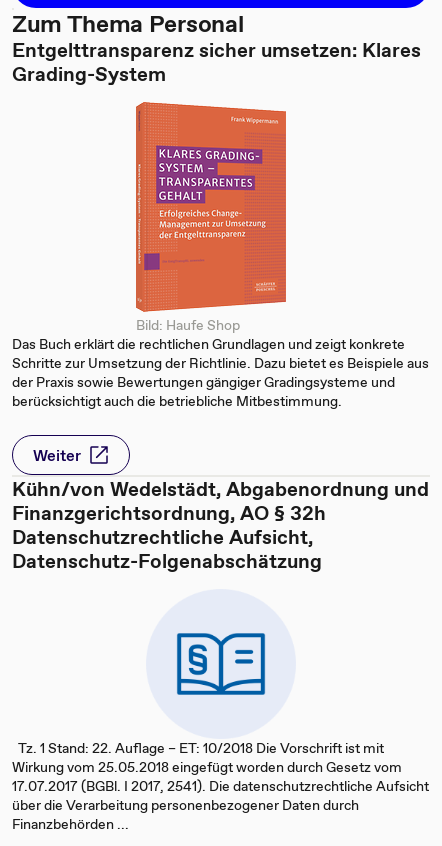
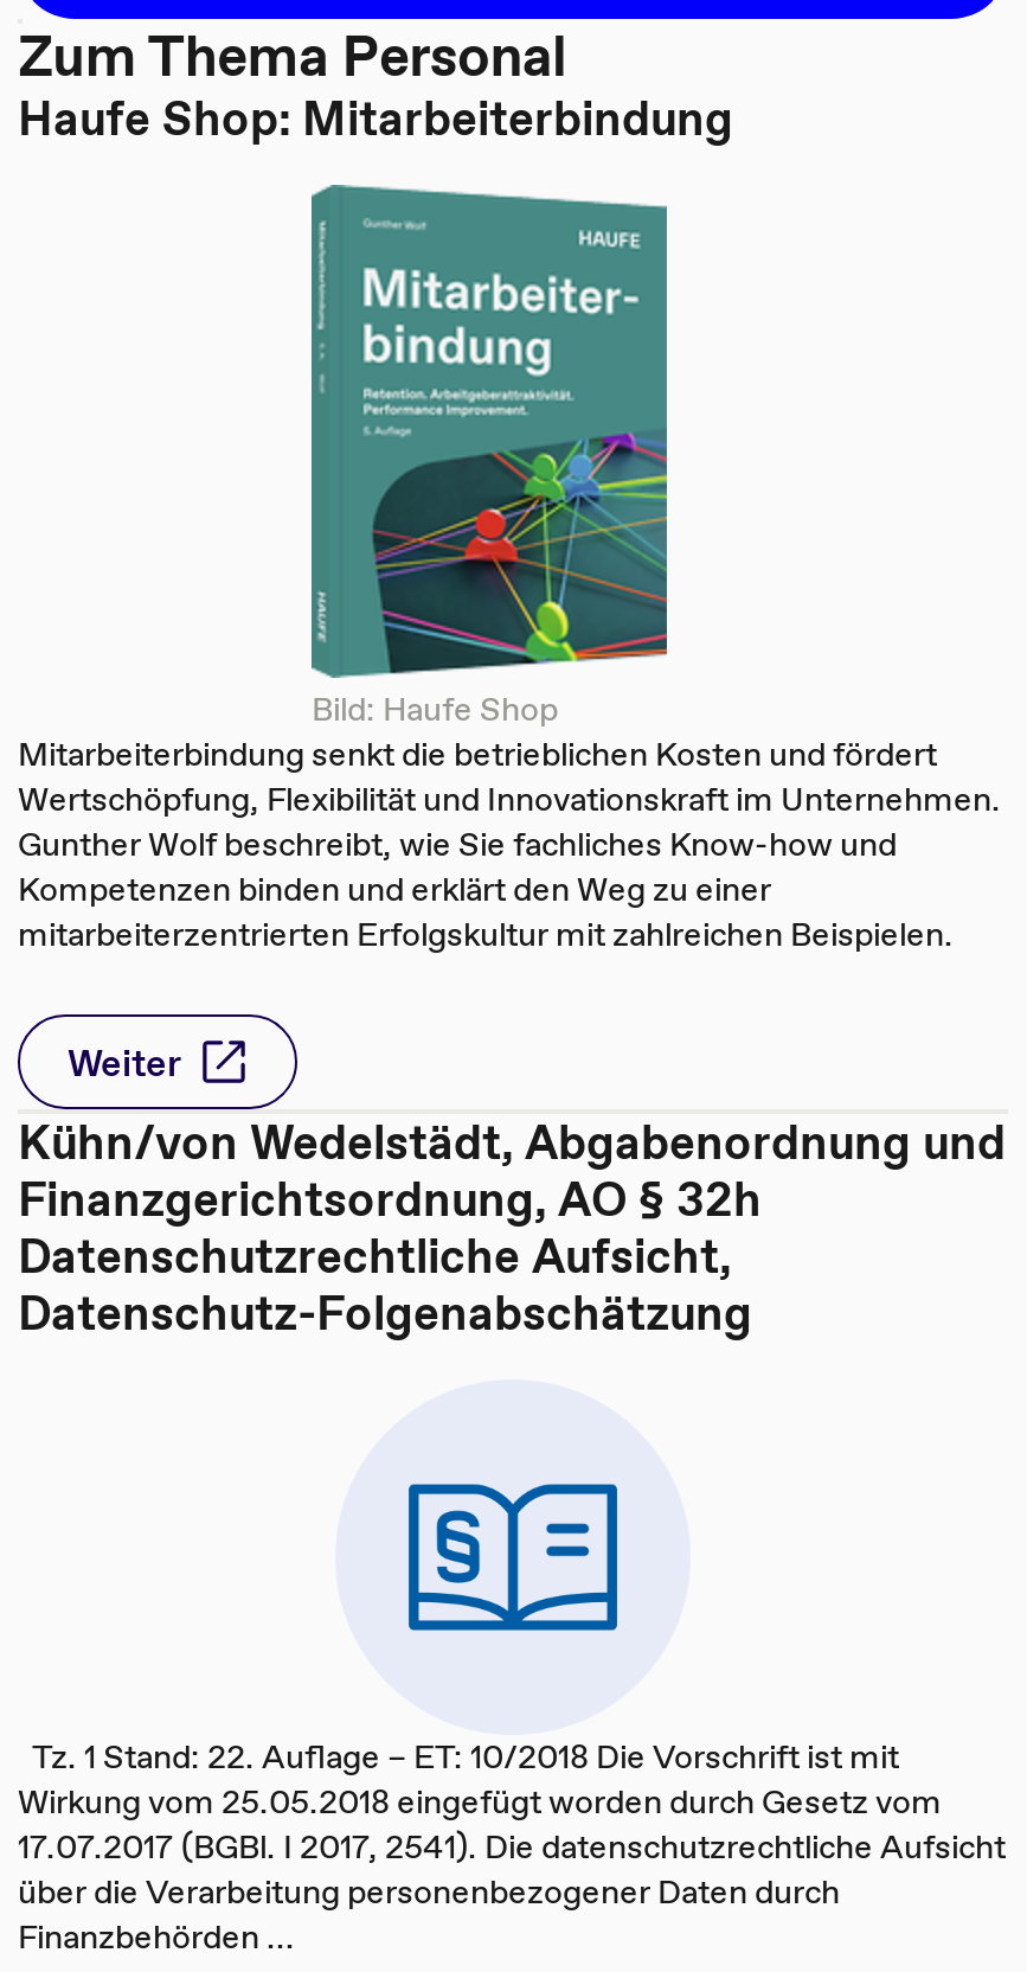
[12,36,421,88] Entgelttransparenz sicher umsetzen: Klares | Grading-System -> [18,85,733,152] Haufe Shop: Mitarbeiterbindung
[12,101,429,411] [image] | Das Buch erklärt die rechtlichen Grundlagen und zeigt konkrete | Schritte zur Umsetzung der Richtlinie. Dazu bietet es Beispiele aus | der Praxis sowie Bewertungen gängiger Gradingsysteme und | berücksichtigt auch die betriebliche Mitbestimmung. -> [18,187,1001,958] [image] | Mitarbeiterbindung senkt die betrieblichen Kosten und fördert | Wertschöpfung, Flexibilität und Innovationskraft im Unternehmen. | Gunther Wolf beschreibt, wie Sie fachliches Know-how und | Kompetenzen binden und erklärt den Weg zu einer | mitarbeiterzentrierten Erfolgskultur mit zahlreichen Beispielen.
moved [136,315,240,335] -> [312,685,558,732]: Bild: Haufe Shop

